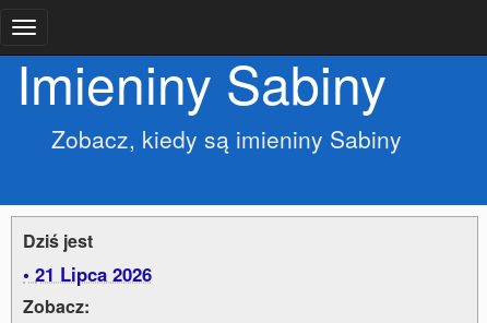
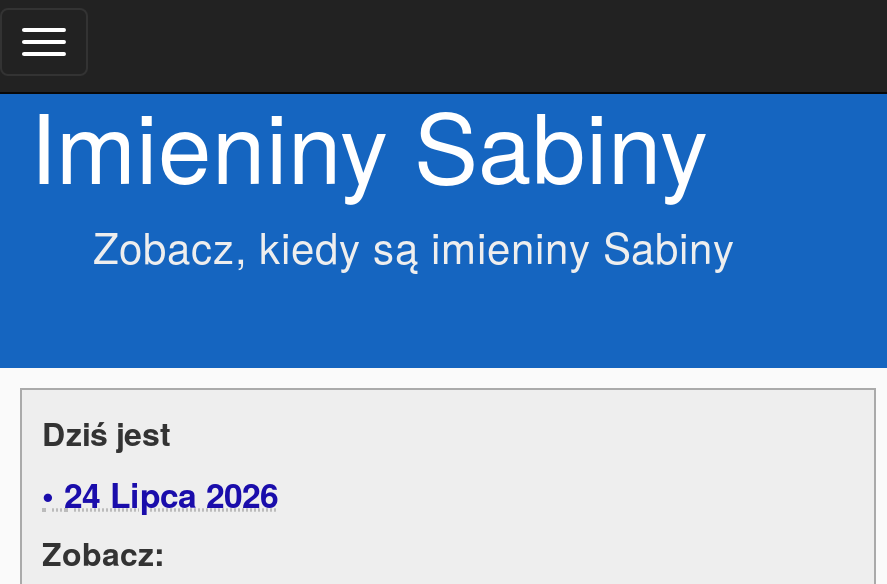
[35,261,152,287] 21 Lipca 2026 -> [64,470,278,518] 24 Lipca 2026

